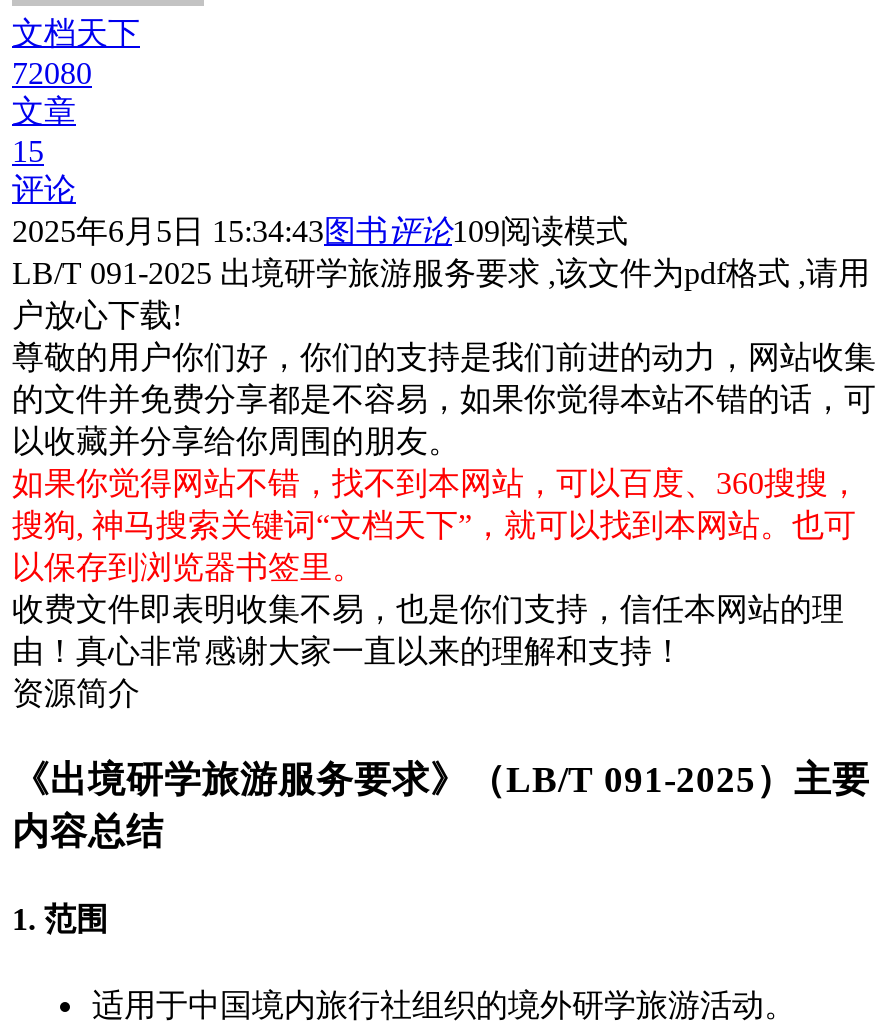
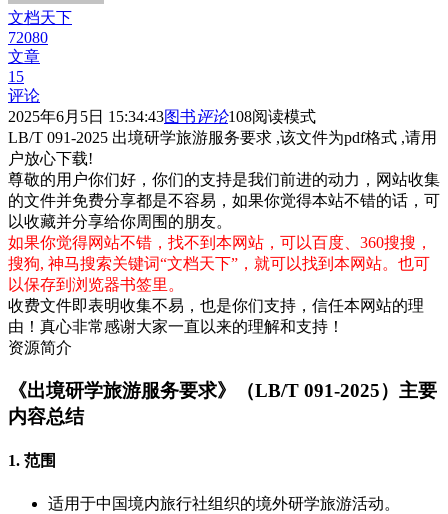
[12,215,628,249] 2025年6月5日 15:34:43图书评论109阅读模式 -> [8,108,316,125] 2025年6月5日 15:34:43图书评论108阅读模式

